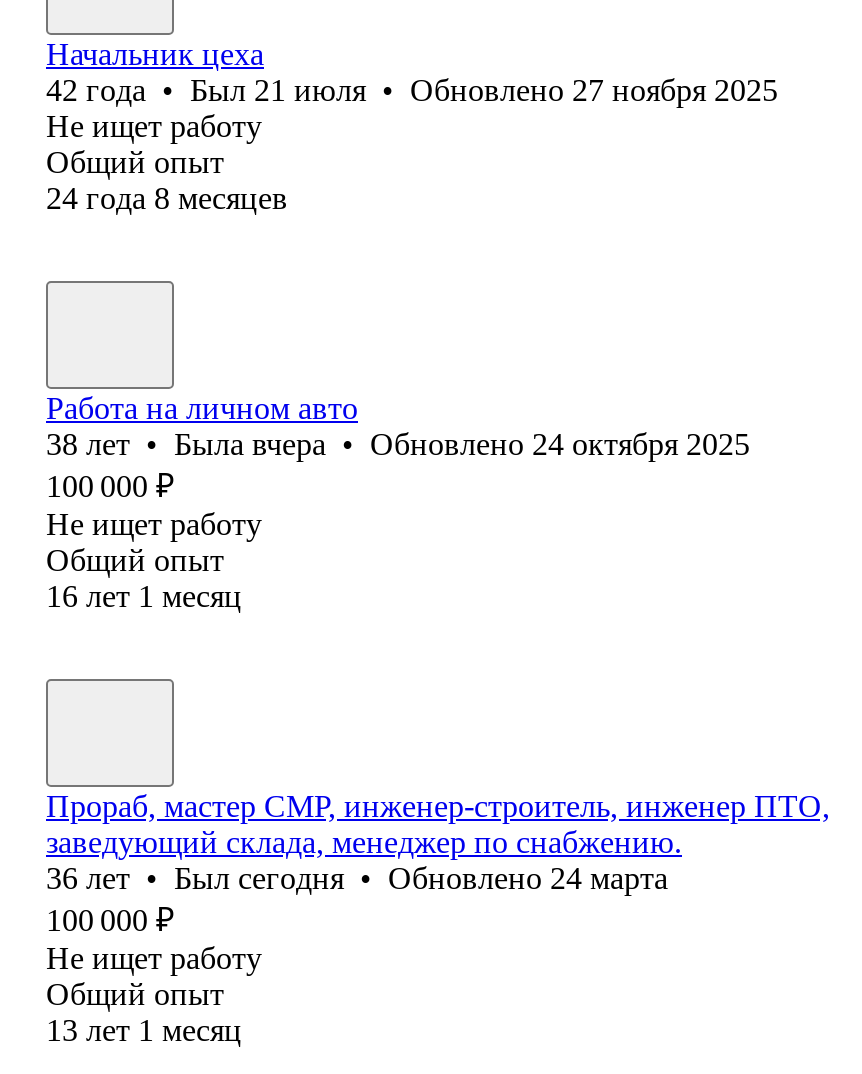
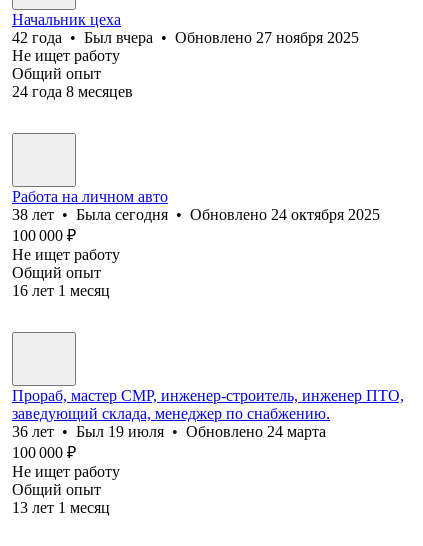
[46,73,778,107] 42 года • Был 21 июля • Обновлено 27 ноября 2025 -> [12,29,359,46] 42 года • Был вчера • Обновлено 27 ноября 2025
[46,427,750,461] 38 лет • Была вчера • Обновлено 24 октября 2025 -> [12,206,380,223] 38 лет • Была сегодня • Обновлено 24 октября 2025
[46,861,668,895] 36 лет • Был сегодня • Обновлено 24 марта -> [12,423,326,440] 36 лет • Был 19 июля • Обновлено 24 марта

